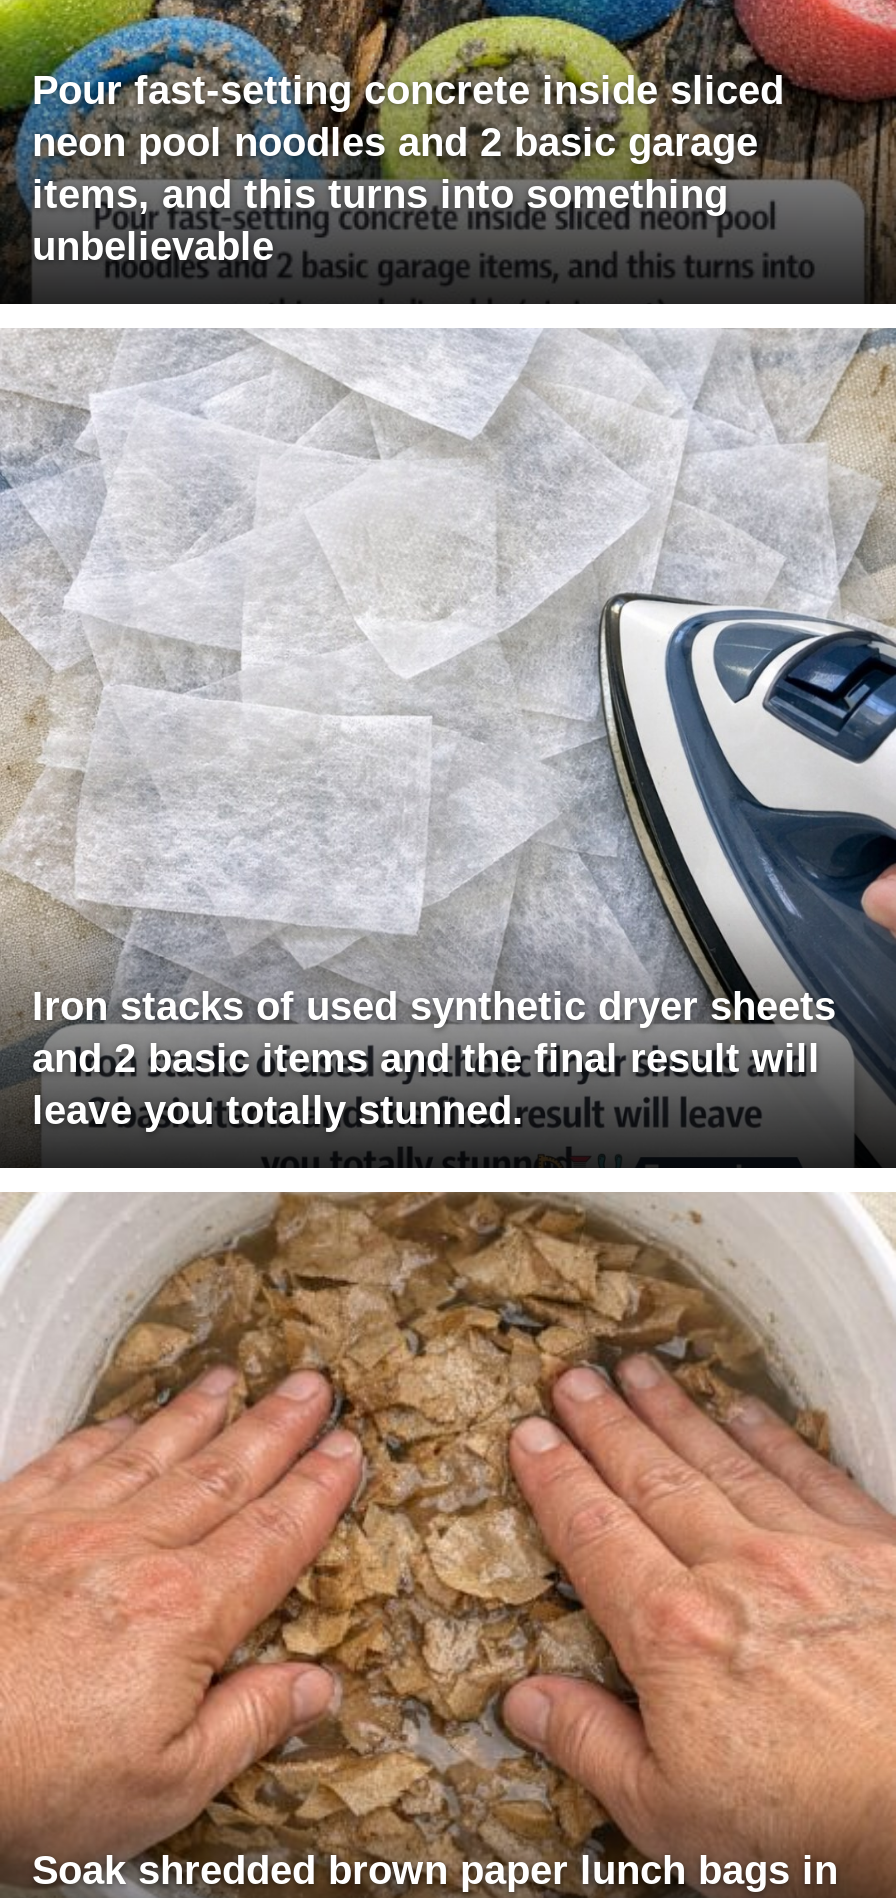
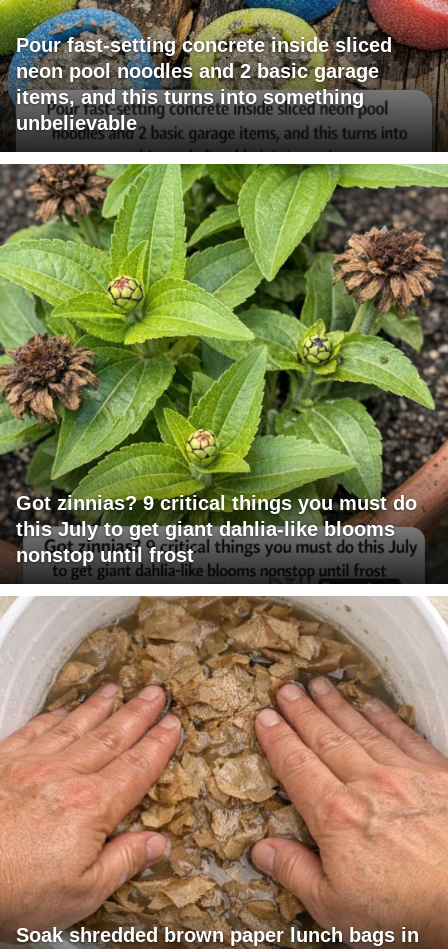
[6,328,890,1140] [image] | Iron stacks of used synthetic dryer sheets | and 2 basic items and the final result will | leave you totally stunned. -> [3,163,445,577] [image] | Got zinnias? 9 critical things you must do | this July to get giant dahlia-like blooms | nonstop until frost

